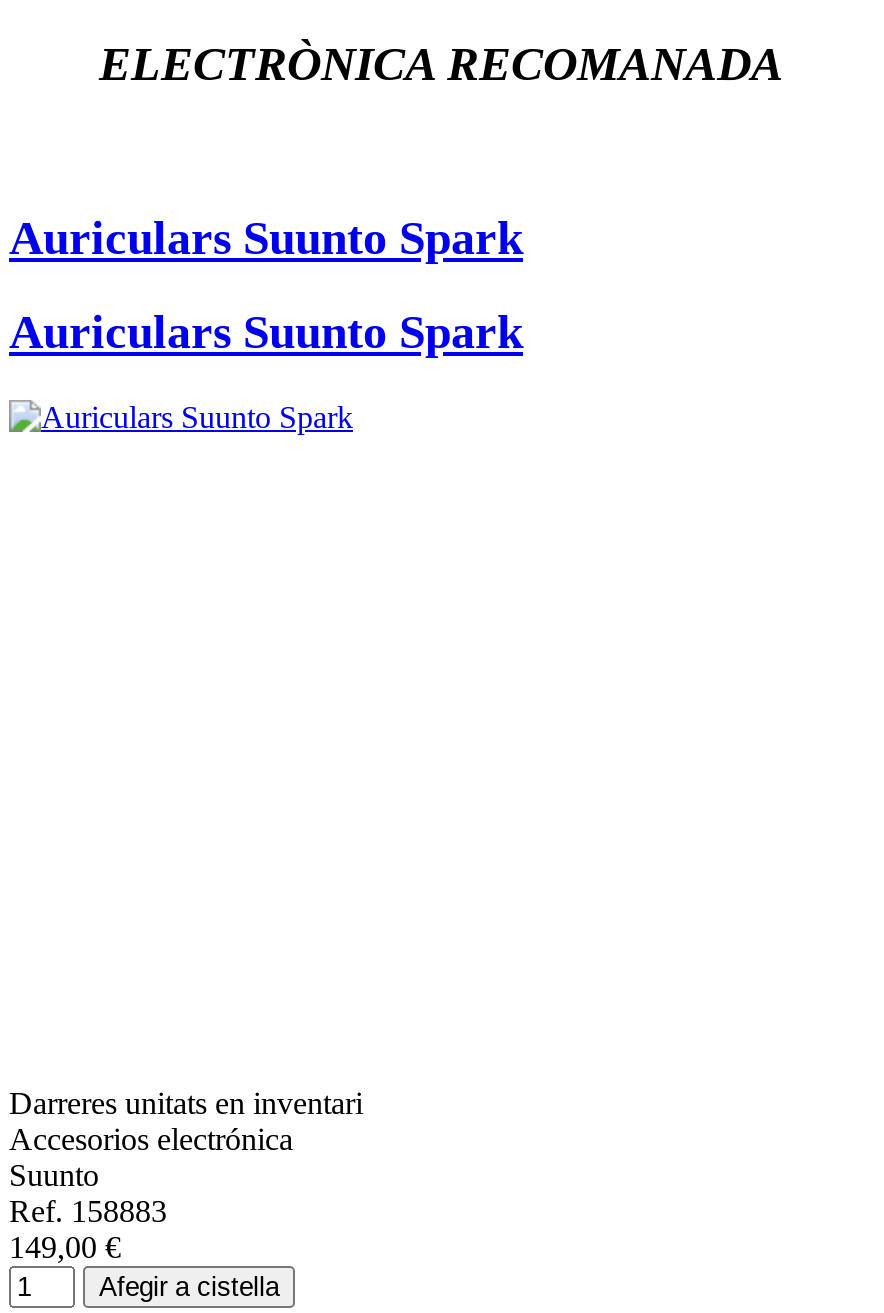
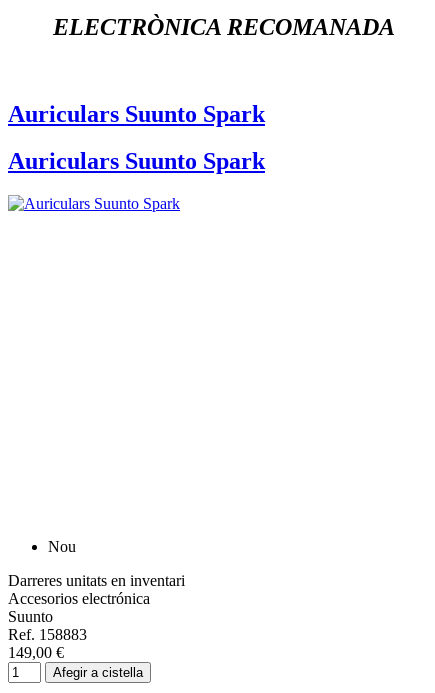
none -> [48,538,76,555] Nou

